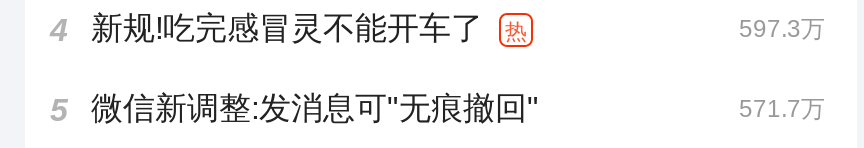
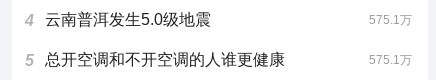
[91,12,825,46] 新规!吃完感冒灵不能开车了 | 热 | 597.3万 -> [45,11,412,28] 云南普洱发生5.0级地震 | 575.1万
[91,92,825,126] 微信新调整:发消息可"无痕撤回" | 571.7万 -> [45,51,412,68] 总开空调和不开空调的人谁更健康 | 575.1万

